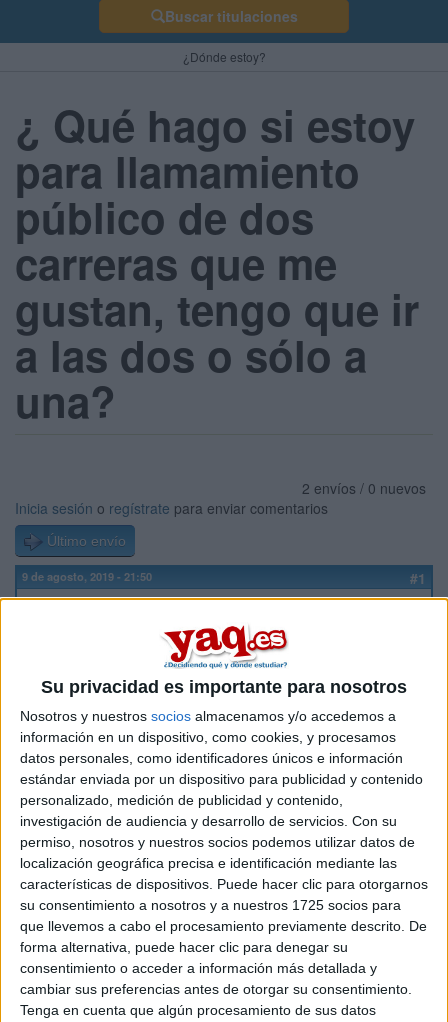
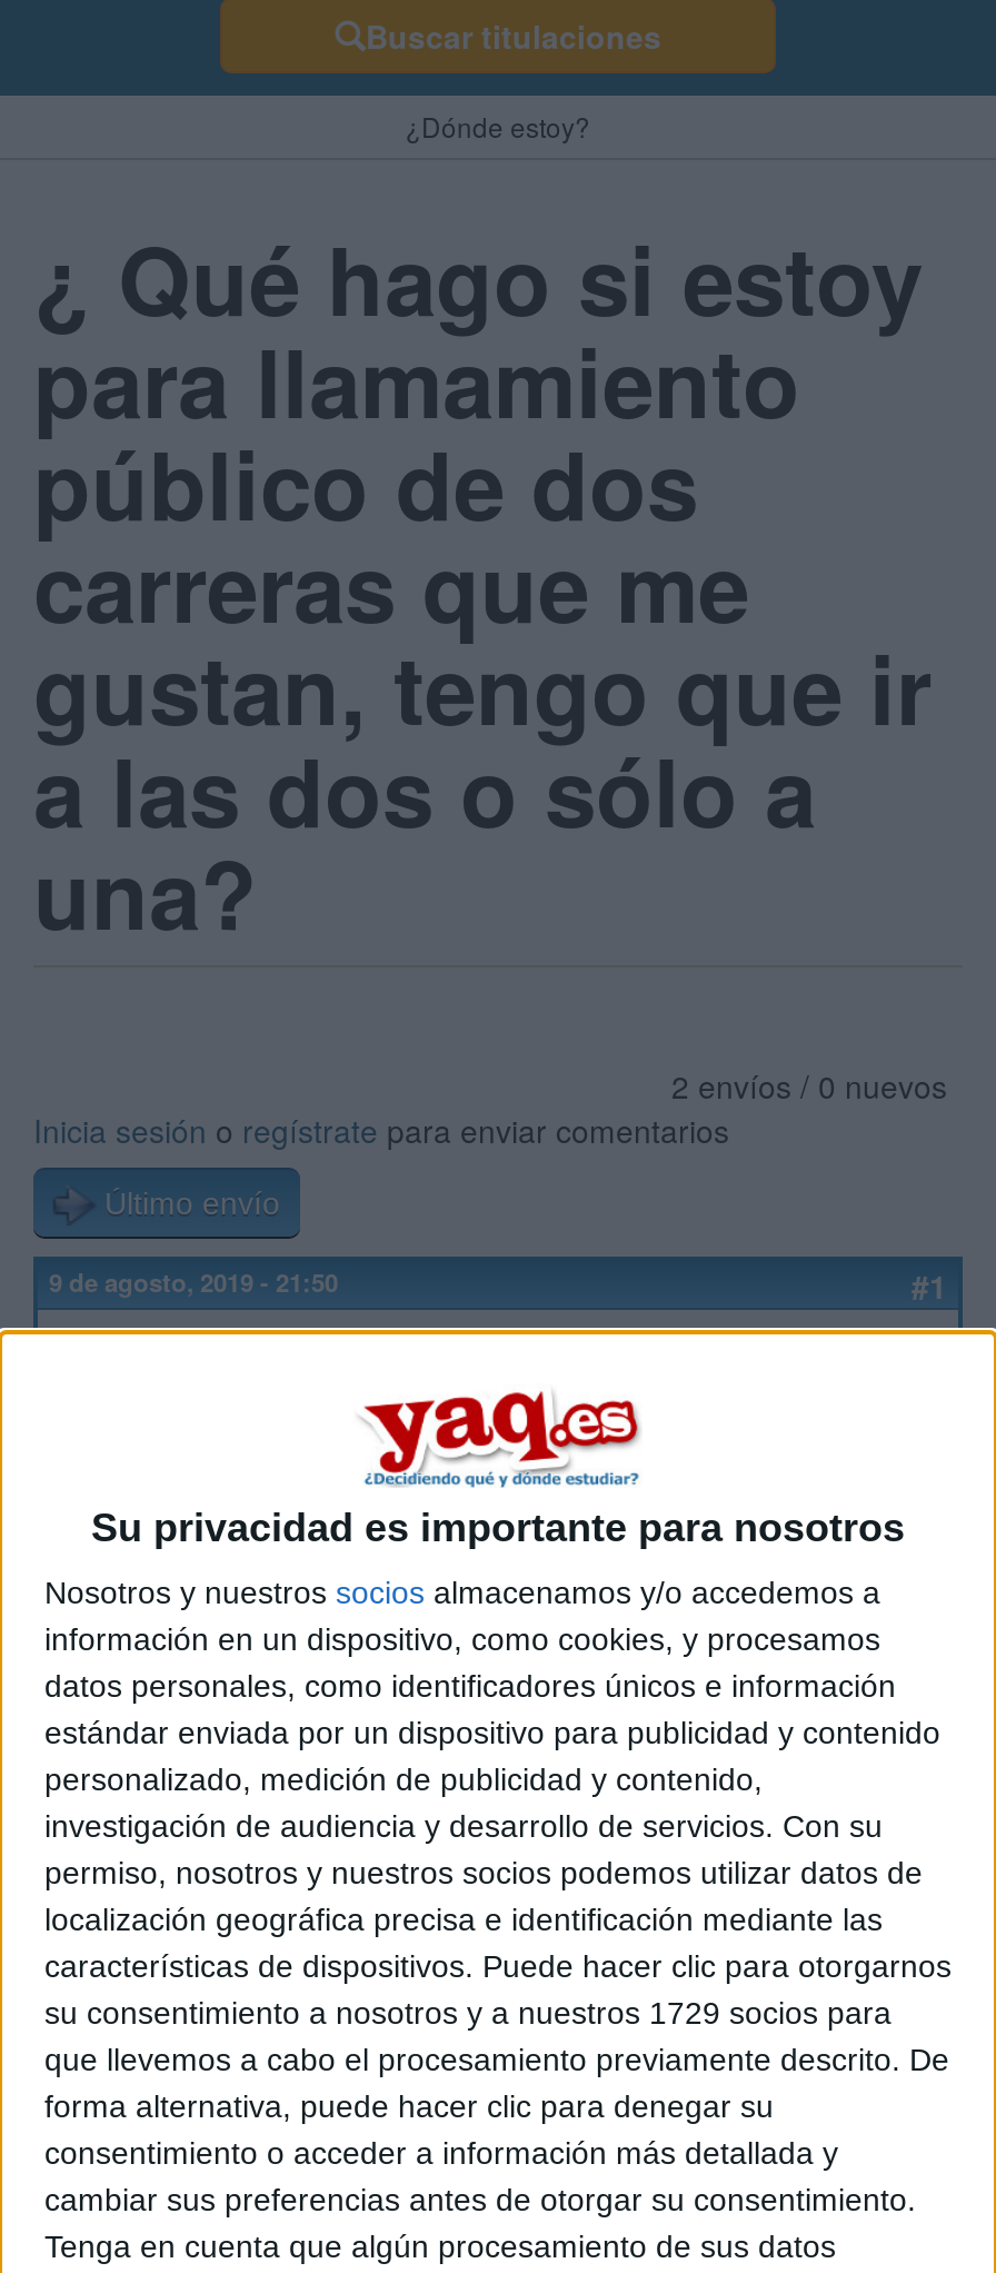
[20,897,401,913] su consentimiento a nosotros y a nuestros 1725 socios para -> [44,1995,892,2031] su consentimiento a nosotros y a nuestros 1729 socios para

